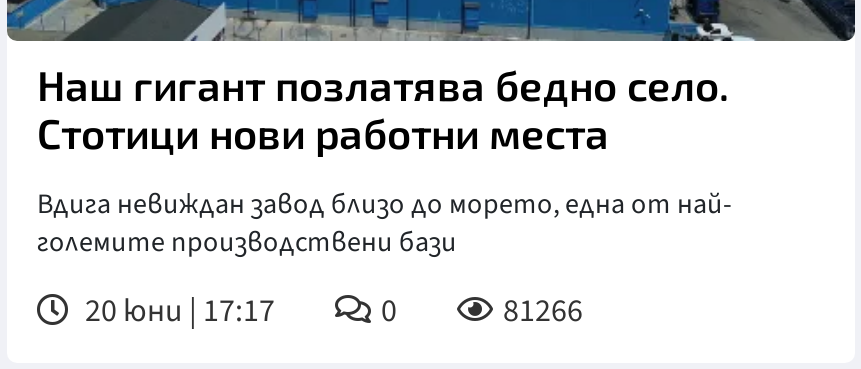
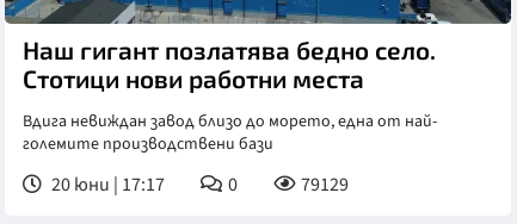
[503,289,583,333] 81266 -> [301,172,349,198] 79129

